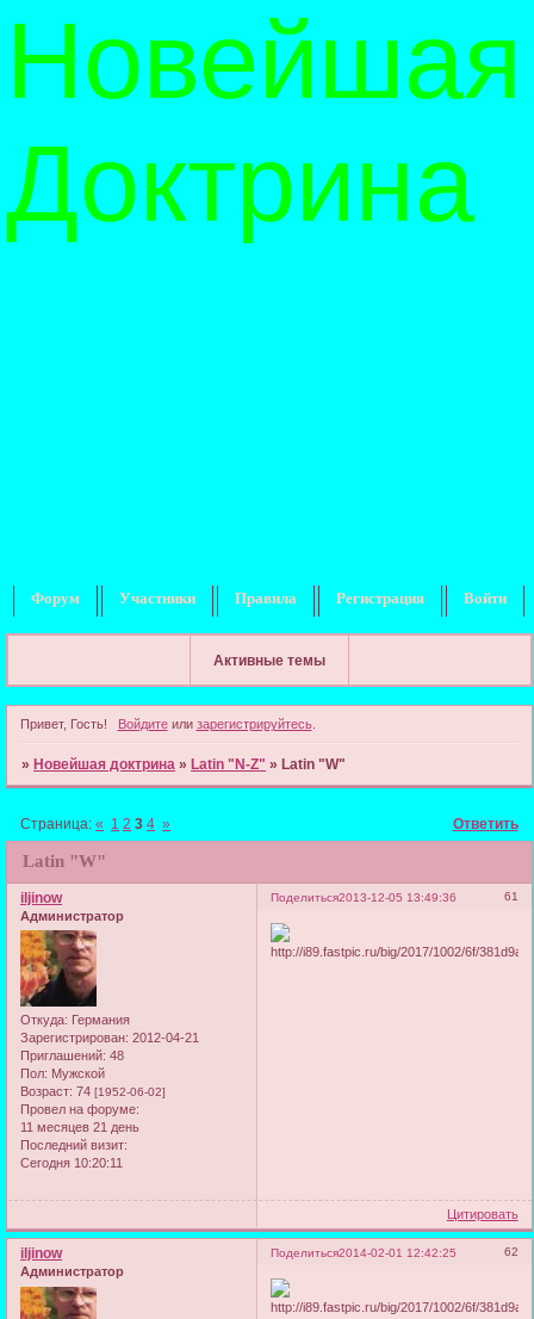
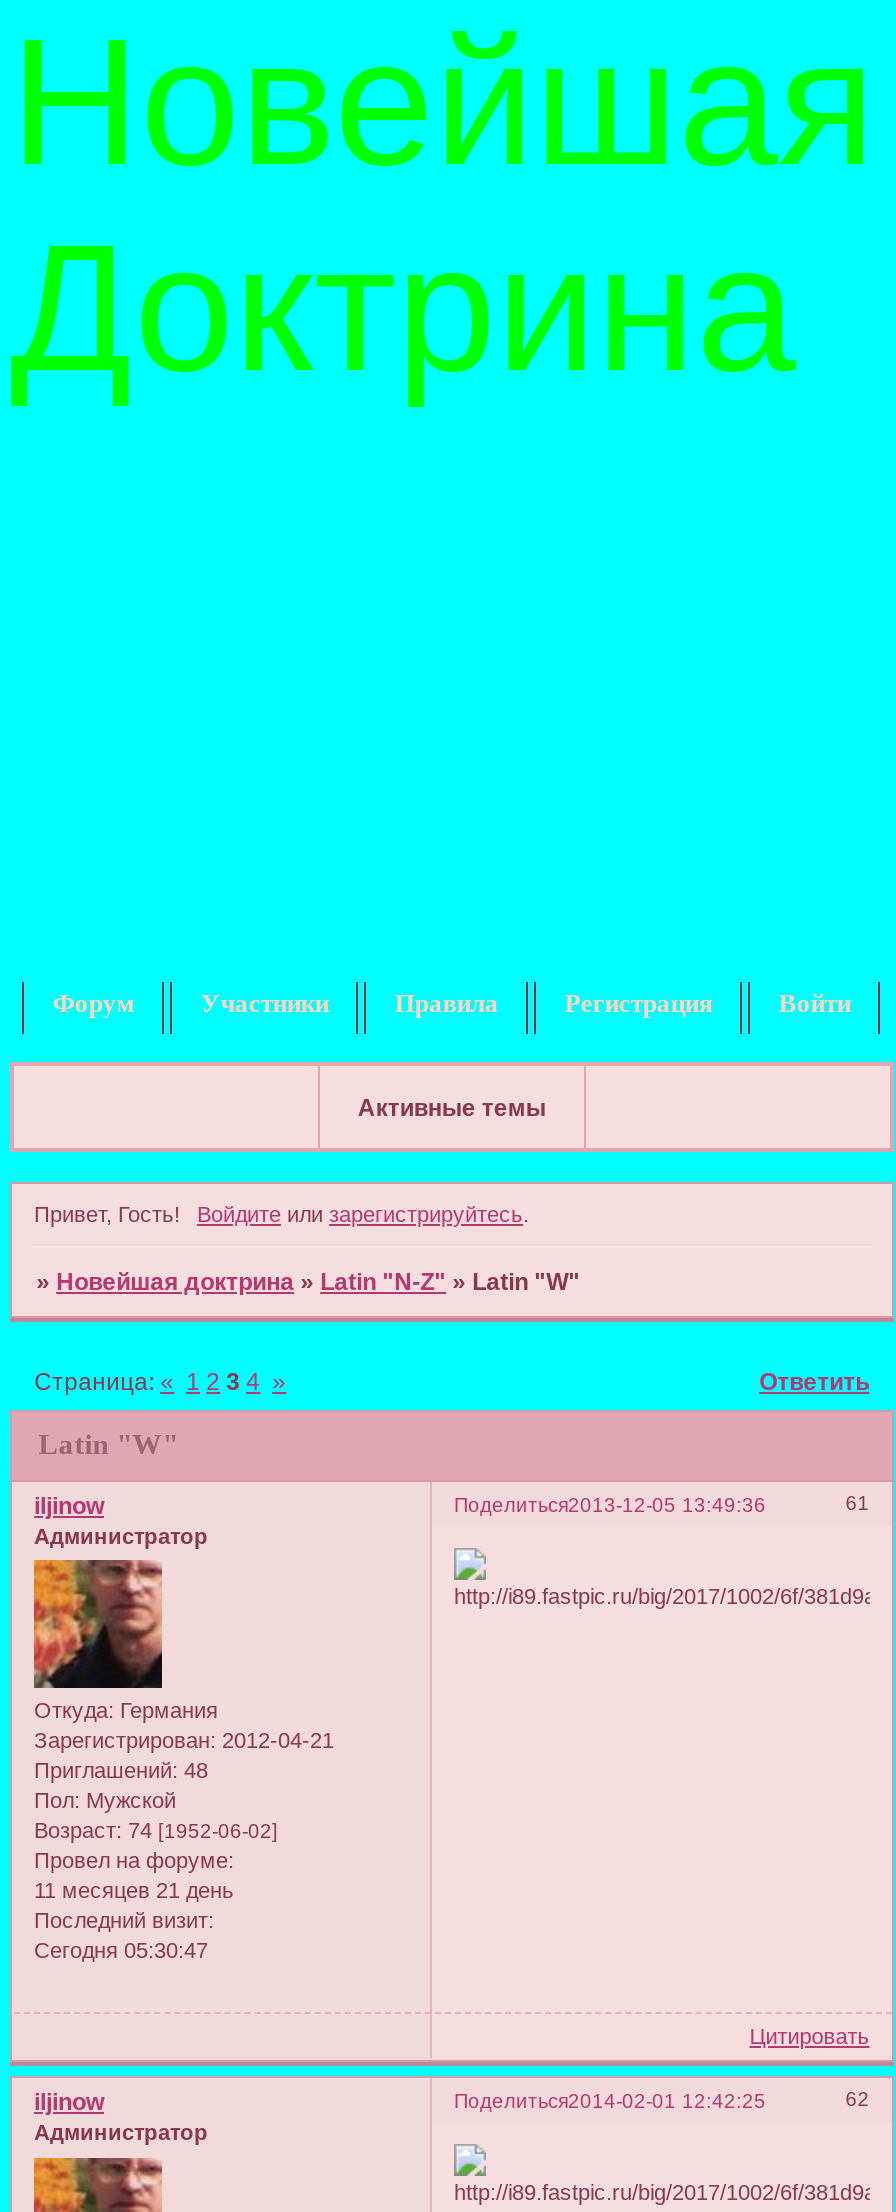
[20,1156,123,1171] Сегодня 10:20:11 -> [34,1939,208,1963] Сегодня 05:30:47

